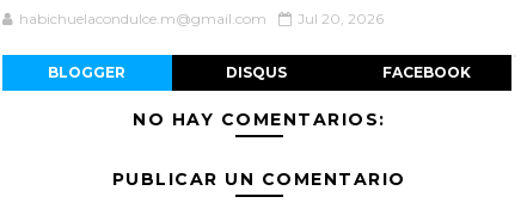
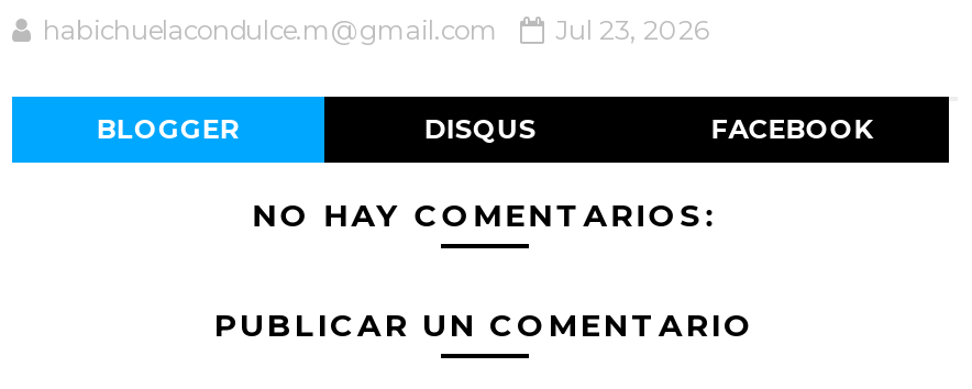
[19,9,384,27] habichuelacondulce.m@gmail.com Jul 20, 2026 -> [43,13,709,45] habichuelacondulce.m@gmail.com Jul 23, 2026

